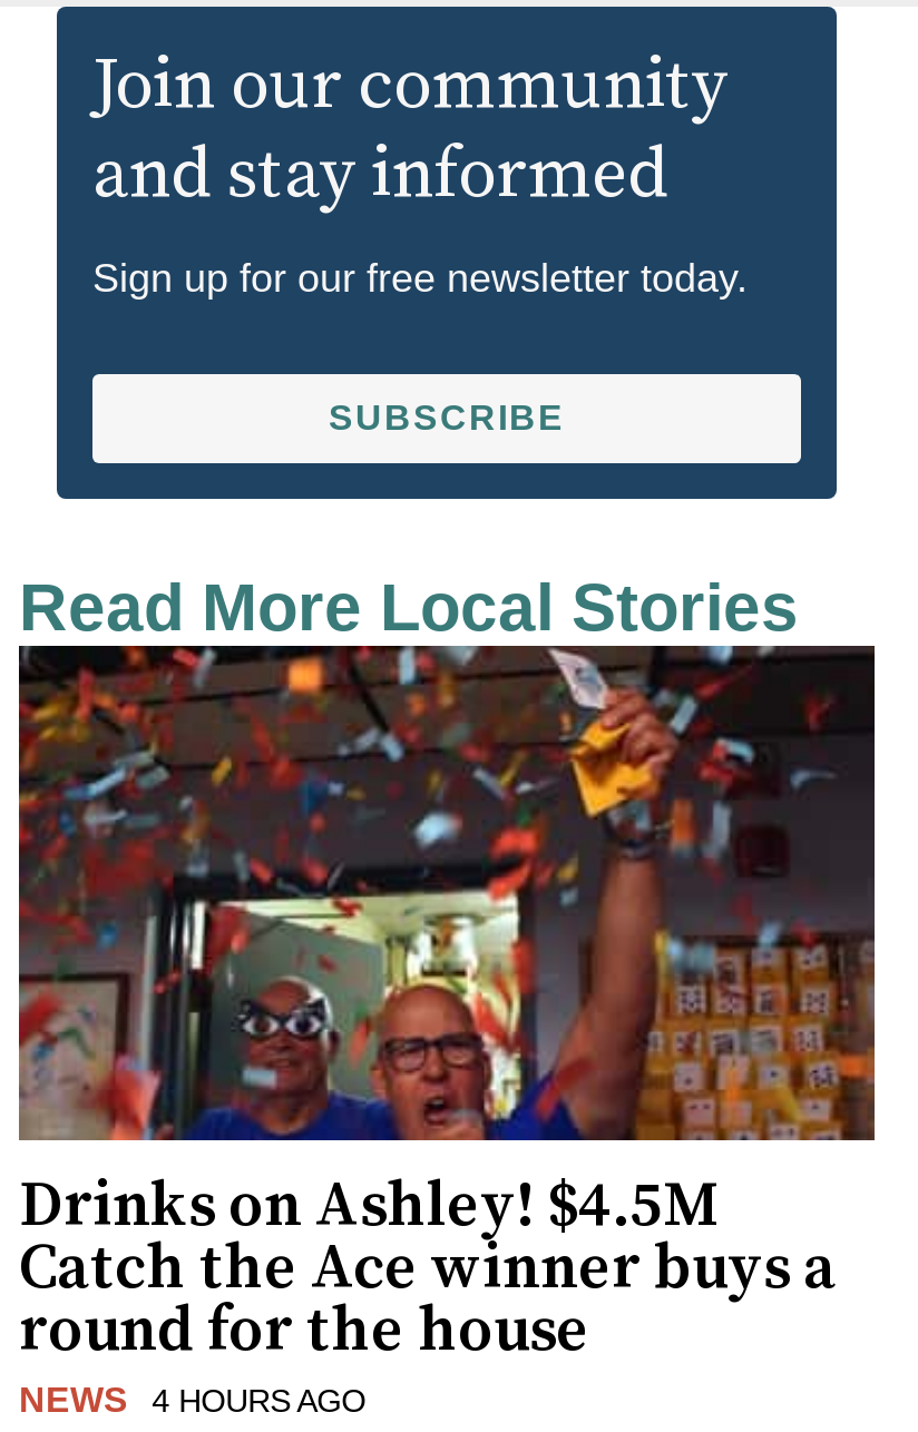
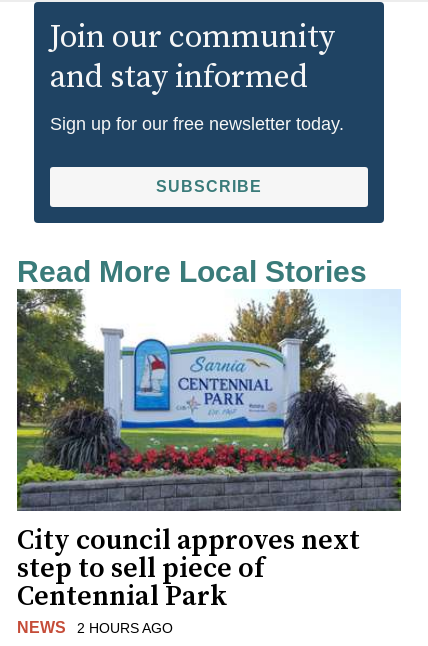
[17,644,877,1370] [image] | Drinks on Ashley! $4.5M | Catch the Ace winner buys a | round for the house -> [16,289,402,614] [image] | City council approves next | step to sell piece of | Centennial Park
[19,1381,366,1419] NEWS 4 HOURS AGO -> [17,619,173,636] NEWS 2 HOURS AGO

